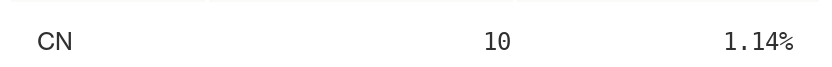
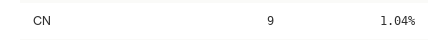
[483,28,511,56] 10 -> [267,14,274,28] 9
[723,28,793,56] 1.14% -> [380,14,415,28] 1.04%

